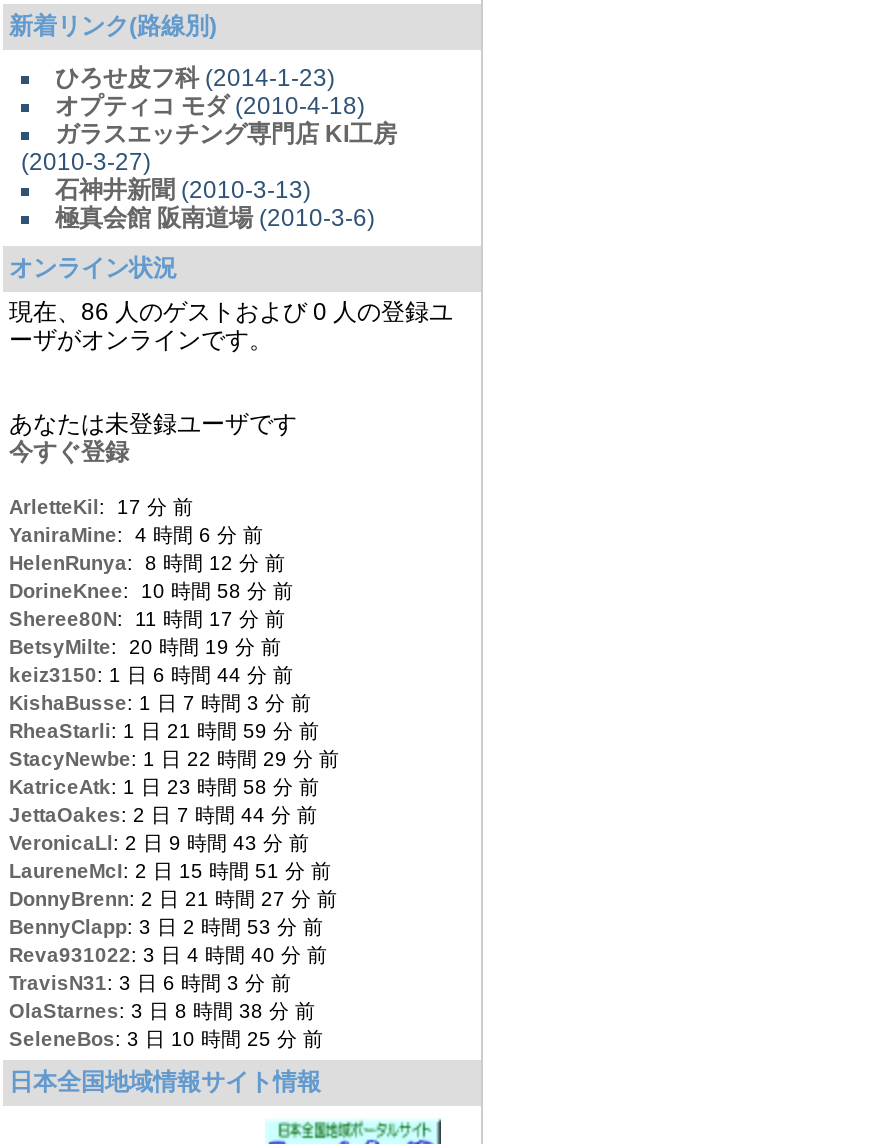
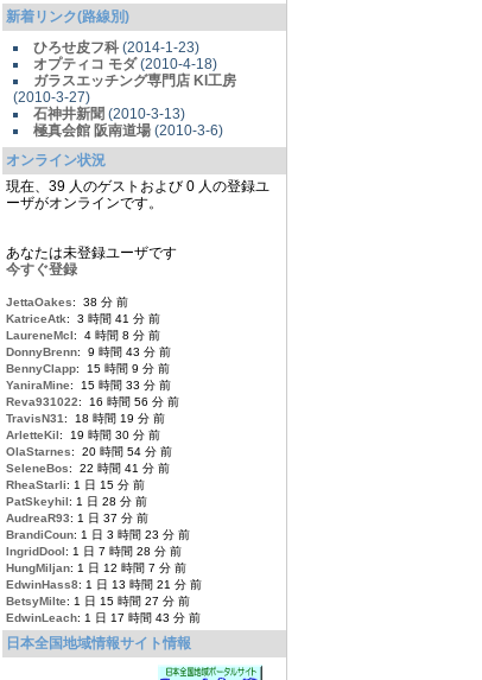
[9,298,453,326] 現在、86 人のゲストおよび 0 人の登録ユ -> [6,178,269,195] 現在、39 人のゲストおよび 0 人の登録ユ
[9,496,339,1050] ArletteKil: 17 分 前 | YaniraMine: 4 時間 6 分 前 | HelenRunya: 8 時間 12 分 前 | DorineKnee: 10 時間 58 分 前 | Sheree80N: 11 時間 17 分 前 | BetsyMilte: 20 時間 19 分 前 | keiz3150: 1 日 6 時間 44 分 前 | KishaBusse: 1 日 7 時間 3 分 前 | RheaStarli: 1 日 21 時間 59 分 前 | StacyNewbe: 1 日 22 時間 29 分 前 | KatriceAtk: 1 日 23 時間 58 分 前 | JettaOakes: 2 日 7 時間 44 分 前 | VeronicaLl: 2 日 9 時間 43 分 前 | LaureneMcI: 2 日 15 時間 51 分 前 | DonnyBrenn: 2 日 21 時間 27 分 前 | BennyClapp: 3 日 2 時間 53 分 前 | Reva931022: 3 日 4 時間 40 分 前 | TravisN31: 3 日 6 時間 3 分 前 | OlaStarnes: 3 日 8 時間 38 分 前 | SeleneBos: 3 日 10 時間 25 分 前 -> [6,295,202,624] JettaOakes: 38 分 前 | KatriceAtk: 3 時間 41 分 前 | LaureneMcI: 4 時間 8 分 前 | DonnyBrenn: 9 時間 43 分 前 | BennyClapp: 15 時間 9 分 前 | YaniraMine: 15 時間 33 分 前 | Reva931022: 16 時間 56 分 前 | TravisN31: 18 時間 19 分 前 | ArletteKil: 19 時間 30 分 前 | OlaStarnes: 20 時間 54 分 前 | SeleneBos: 22 時間 41 分 前 | RheaStarli: 1 日 15 分 前 | PatSkeyhil: 1 日 28 分 前 | AudreaR93: 1 日 37 分 前 | BrandiCoun: 1 日 3 時間 23 分 前 | IngridDool: 1 日 7 時間 28 分 前 | HungMiljan: 1 日 12 時間 7 分 前 | EdwinHass8: 1 日 13 時間 21 分 前 | BetsyMilte: 1 日 15 時間 27 分 前 | EdwinLeach: 1 日 17 時間 43 分 前

